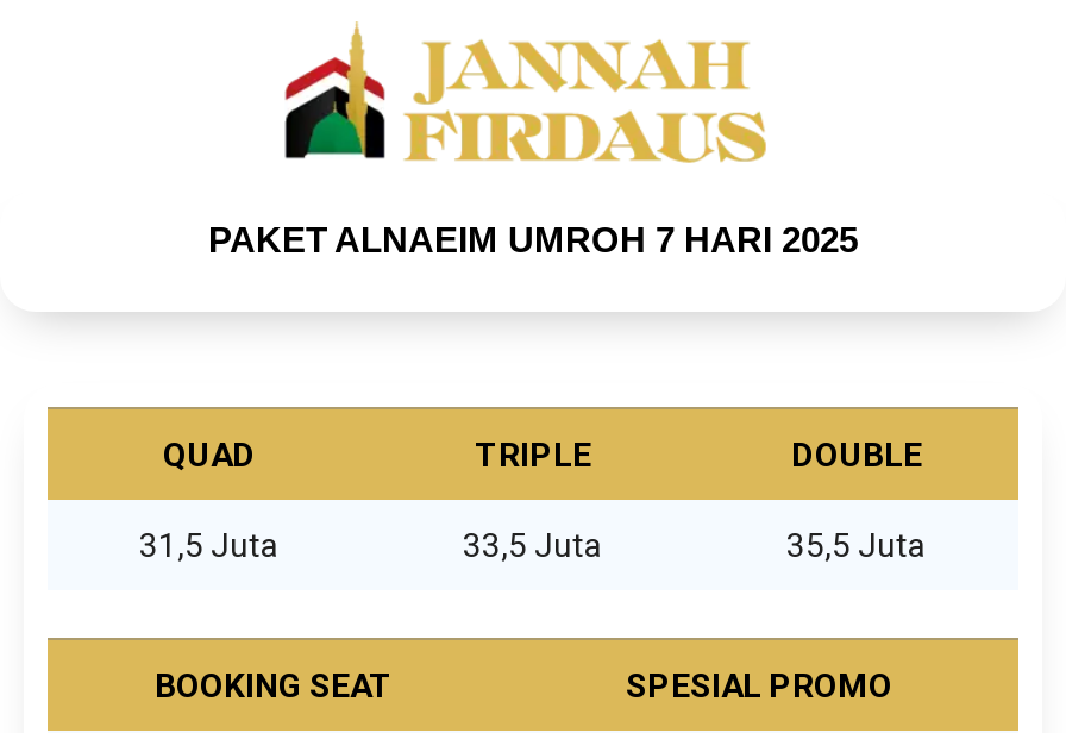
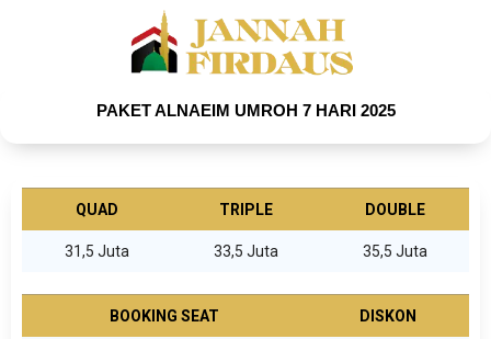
[626,666,892,704] SPESIAL PROMO -> [359,307,416,325] DISKON

